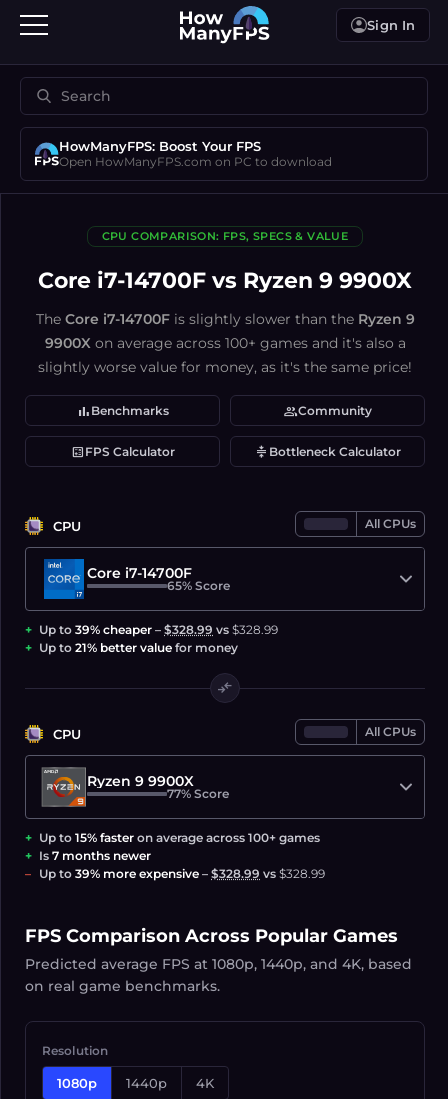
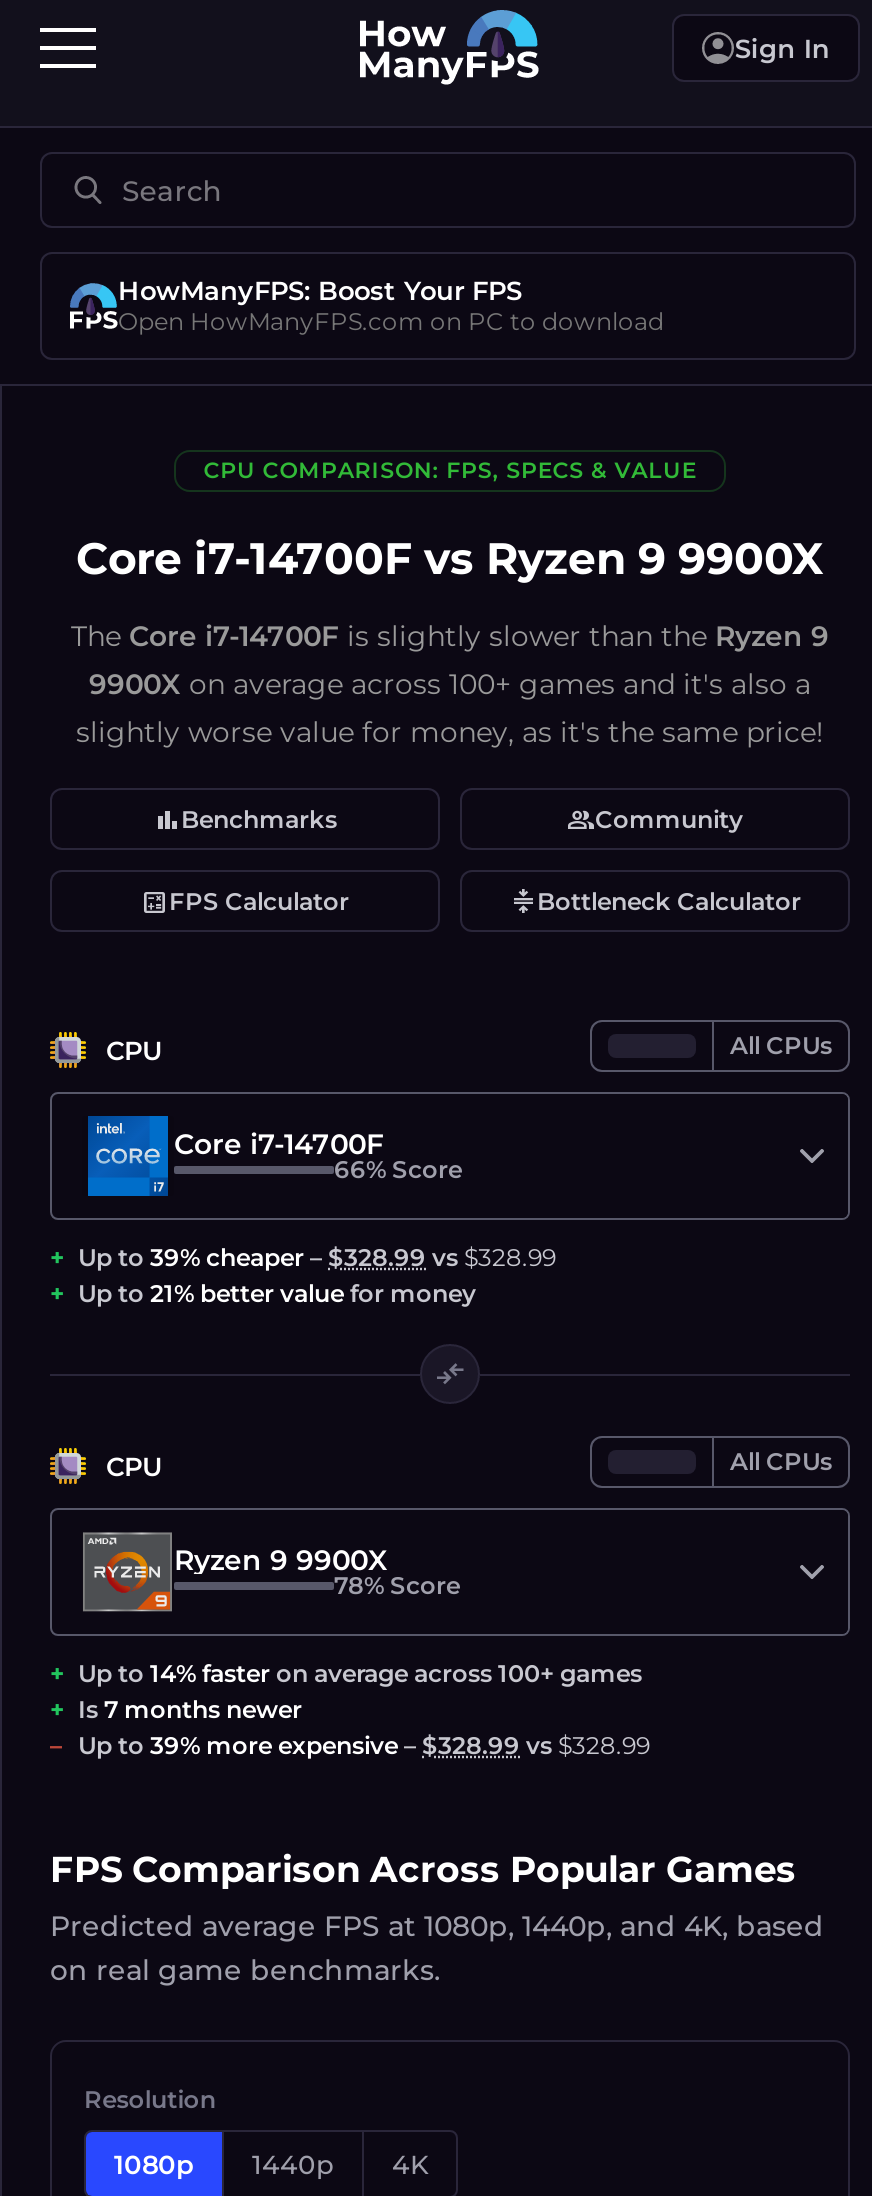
[167,578,230,593] 65% Score -> [334,1154,462,1184] 66% Score
[167,786,229,801] 77%Score -> [334,1570,460,1600] 78%Score
[39,830,320,845] Up to 15% faster on average across 100+ games -> [78,1658,642,1688] Up to 14% faster on average across 100+ games

